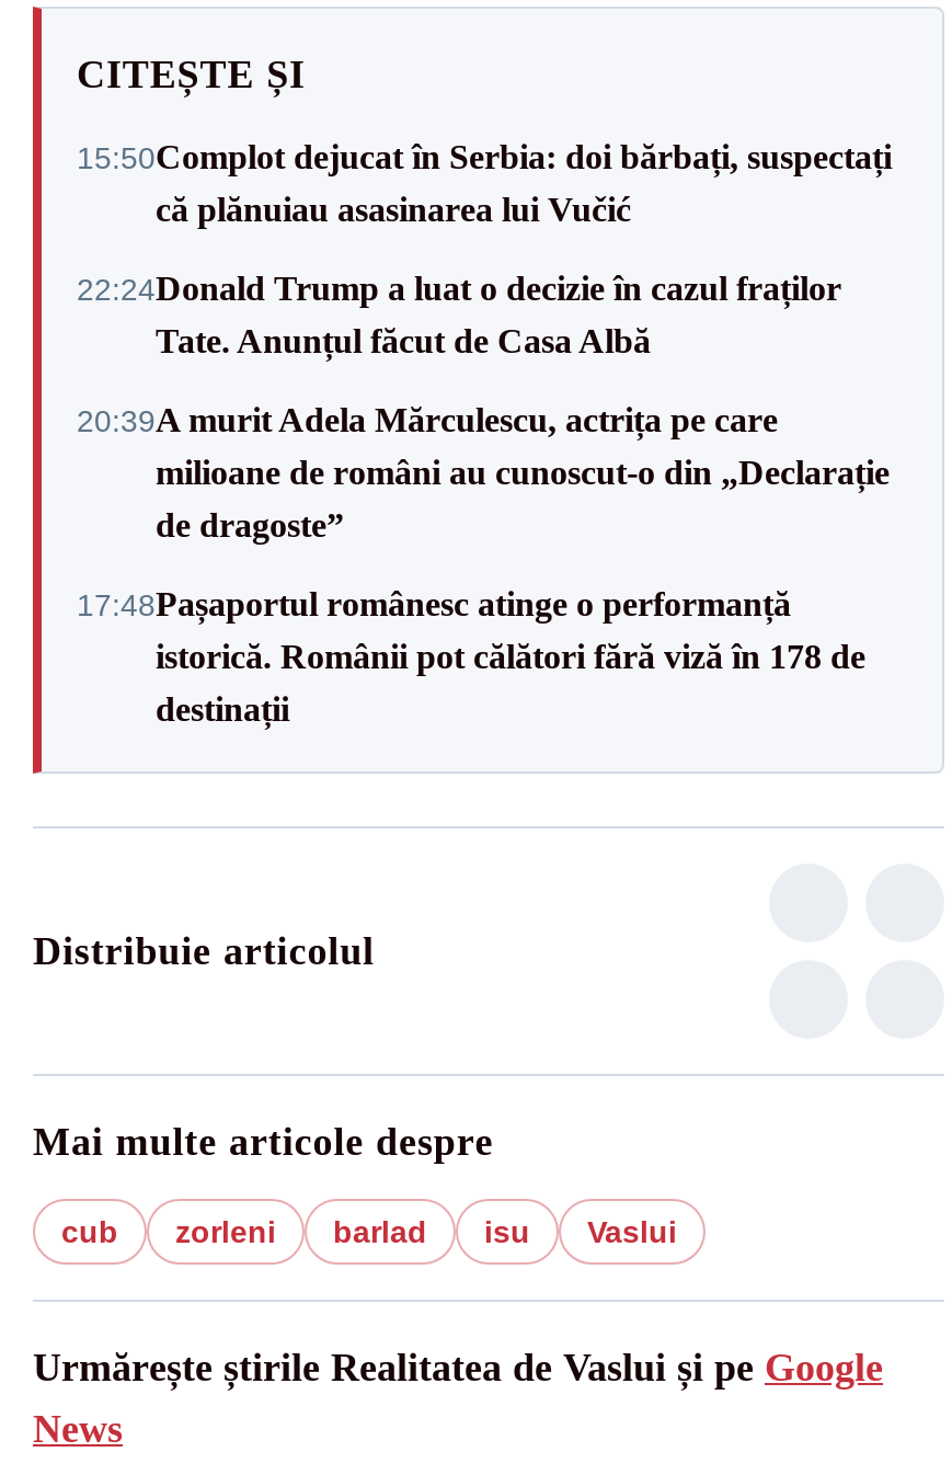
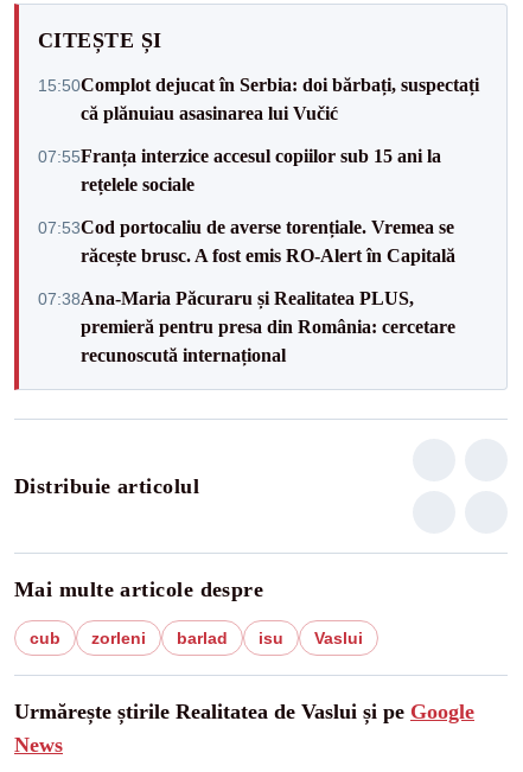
[77,270,841,359] 22:24Donald Trump a luat o decizie în cazul fraților | Tate. Anunțul făcut de Casa Albă -> [38,145,441,194] 07:55Franța interzice accesul copiilor sub 15 ani la | rețelele sociale
[77,401,890,544] 20:39A murit Adela Mărculescu, actrița pe care | milioane de români au cunoscut-o din „Declarație | de dragoste” -> [38,216,455,265] 07:53Cod portocaliu de averse torențiale. Vremea se | răcește brusc. A fost emis RO-Alert în Capitală
[77,585,865,728] 17:48Pașaportul românesc atinge o performanță | istorică. Românii pot călători fără viză în 178 de | destinații -> [38,288,455,365] 07:38Ana-Maria Păcuraru și Realitatea PLUS, | premieră pentru presa din România: cercetare | recunoscută internațional

